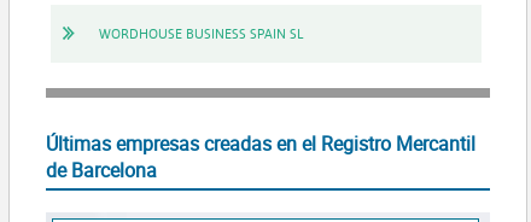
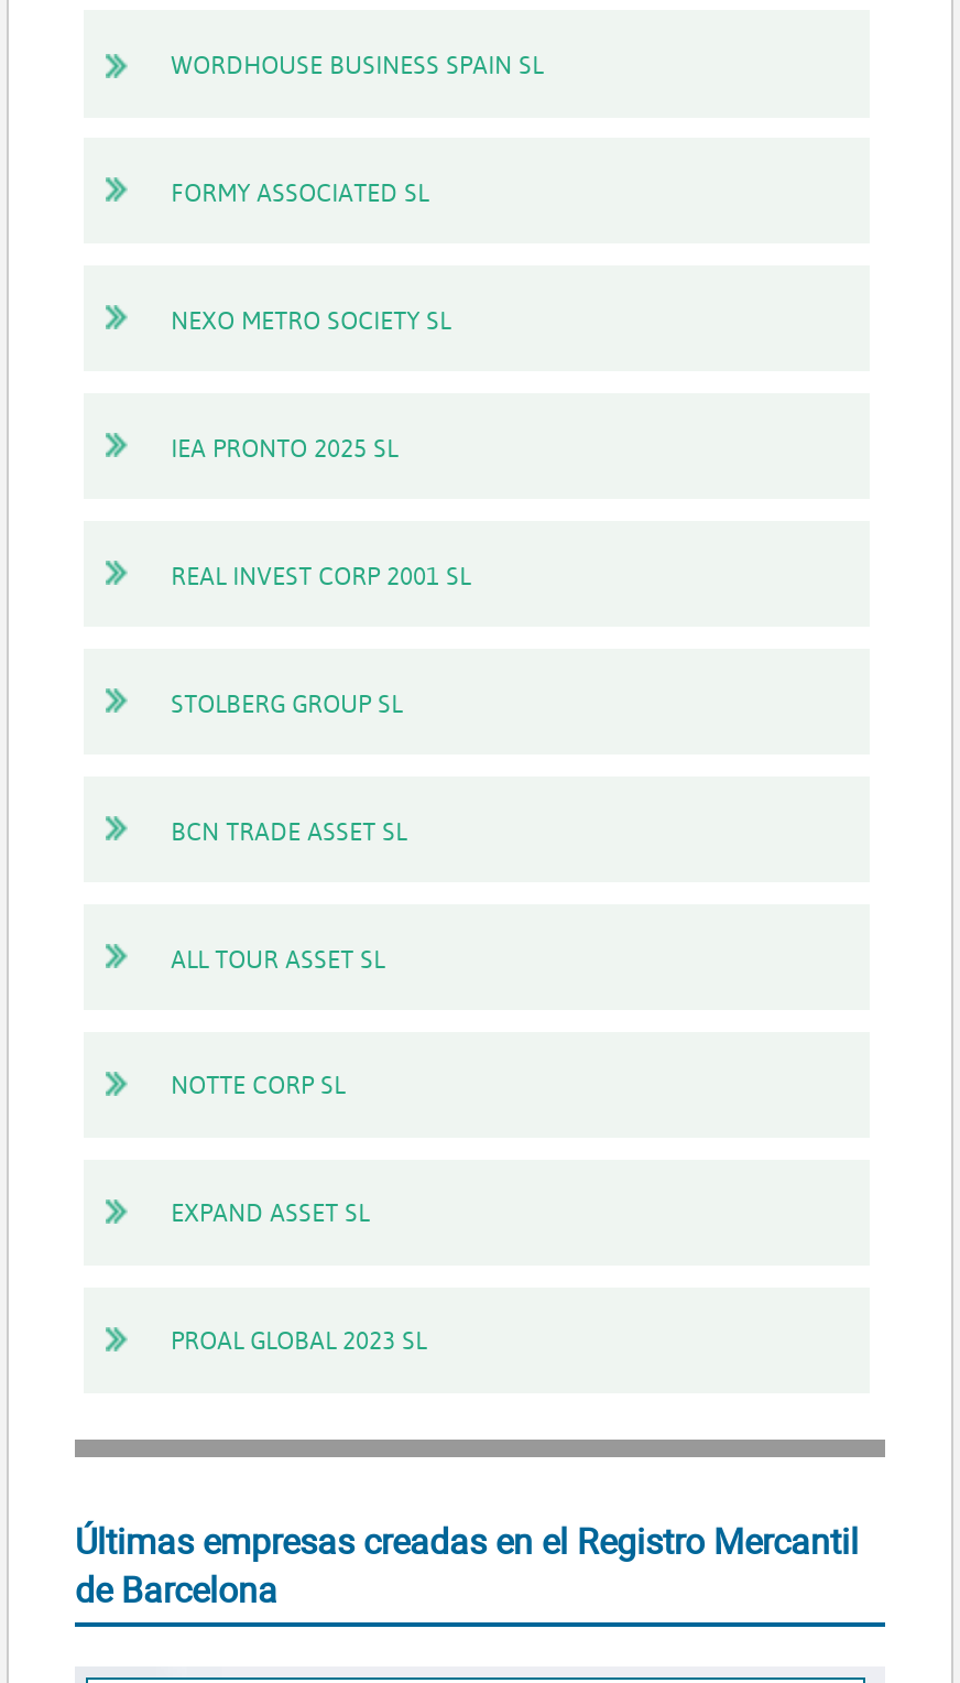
none -> [171,175,428,208] FORMY ASSOCIATED SL
none -> [171,302,450,335] NEXO METRO SOCIETY SL
none -> [171,430,398,463] IEA PRONTO 2025 SL
none -> [171,558,470,591] REAL INVEST CORP 2001 SL
none -> [171,685,402,718] STOLBERG GROUP SL
none -> [171,813,406,846] BCN TRADE ASSET SL
none -> [171,940,384,973] ALL TOUR ASSET SL
none -> [171,1068,345,1101] NOTTE CORP SL
none -> [171,1196,369,1229] EXPAND ASSET SL
none -> [171,1323,426,1356] PROAL GLOBAL 2023 SL

